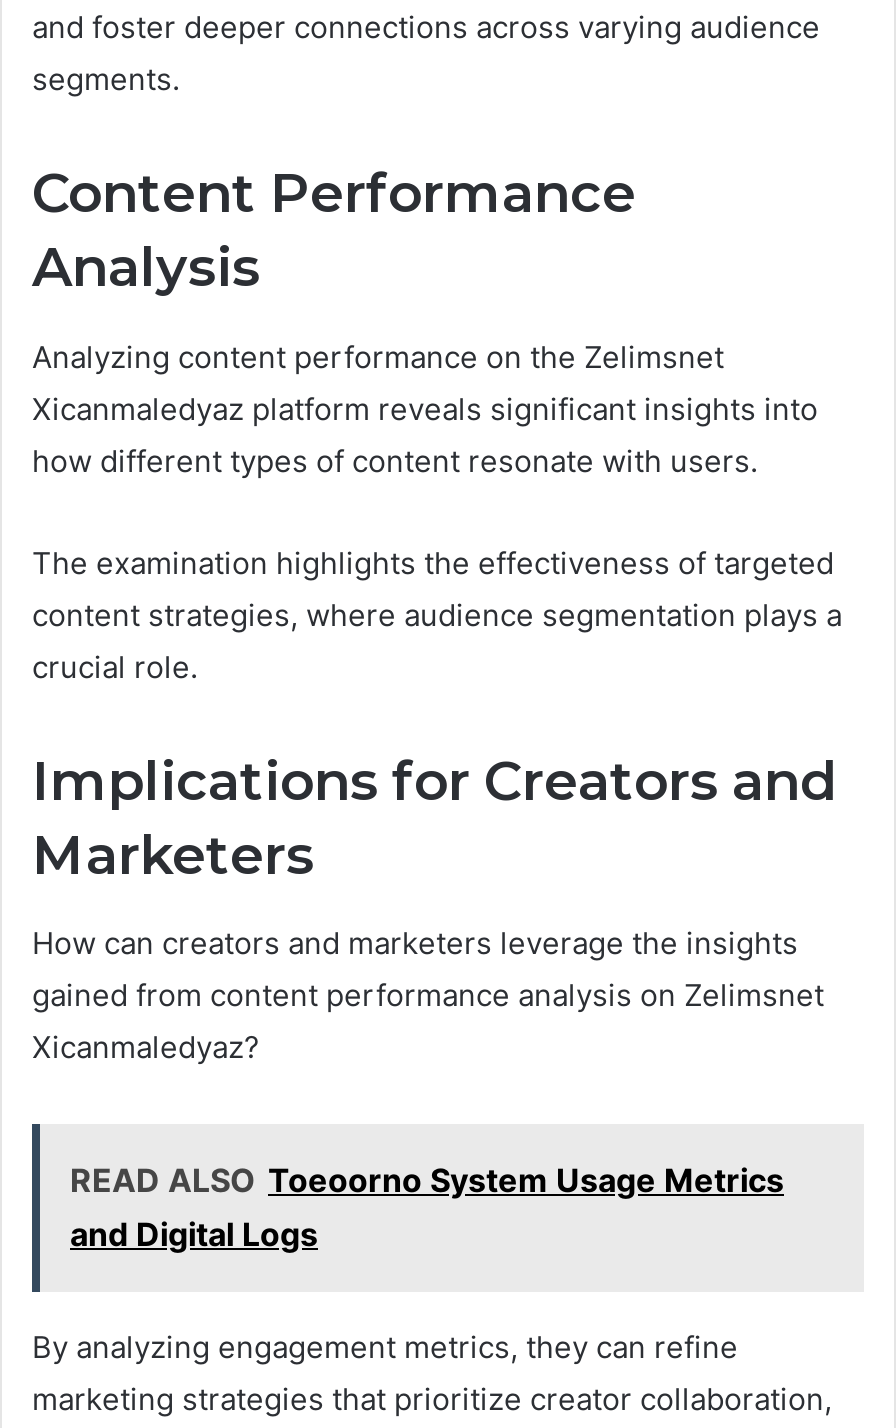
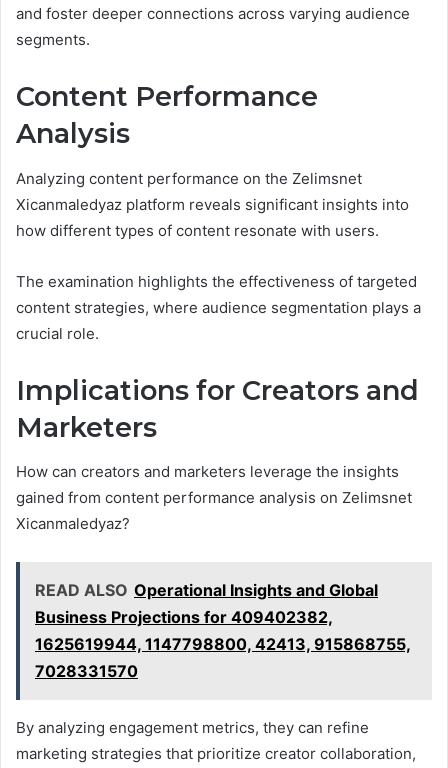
[70,1160,784,1254] READ ALSO Toeoorno System Usage Metrics | and Digital Logs -> [35,580,411,681] READ ALSO Operational Insights and Global | Business Projections for 409402382, | 1625619944, 1147798800, 42413, 915868755, | 7028331570

